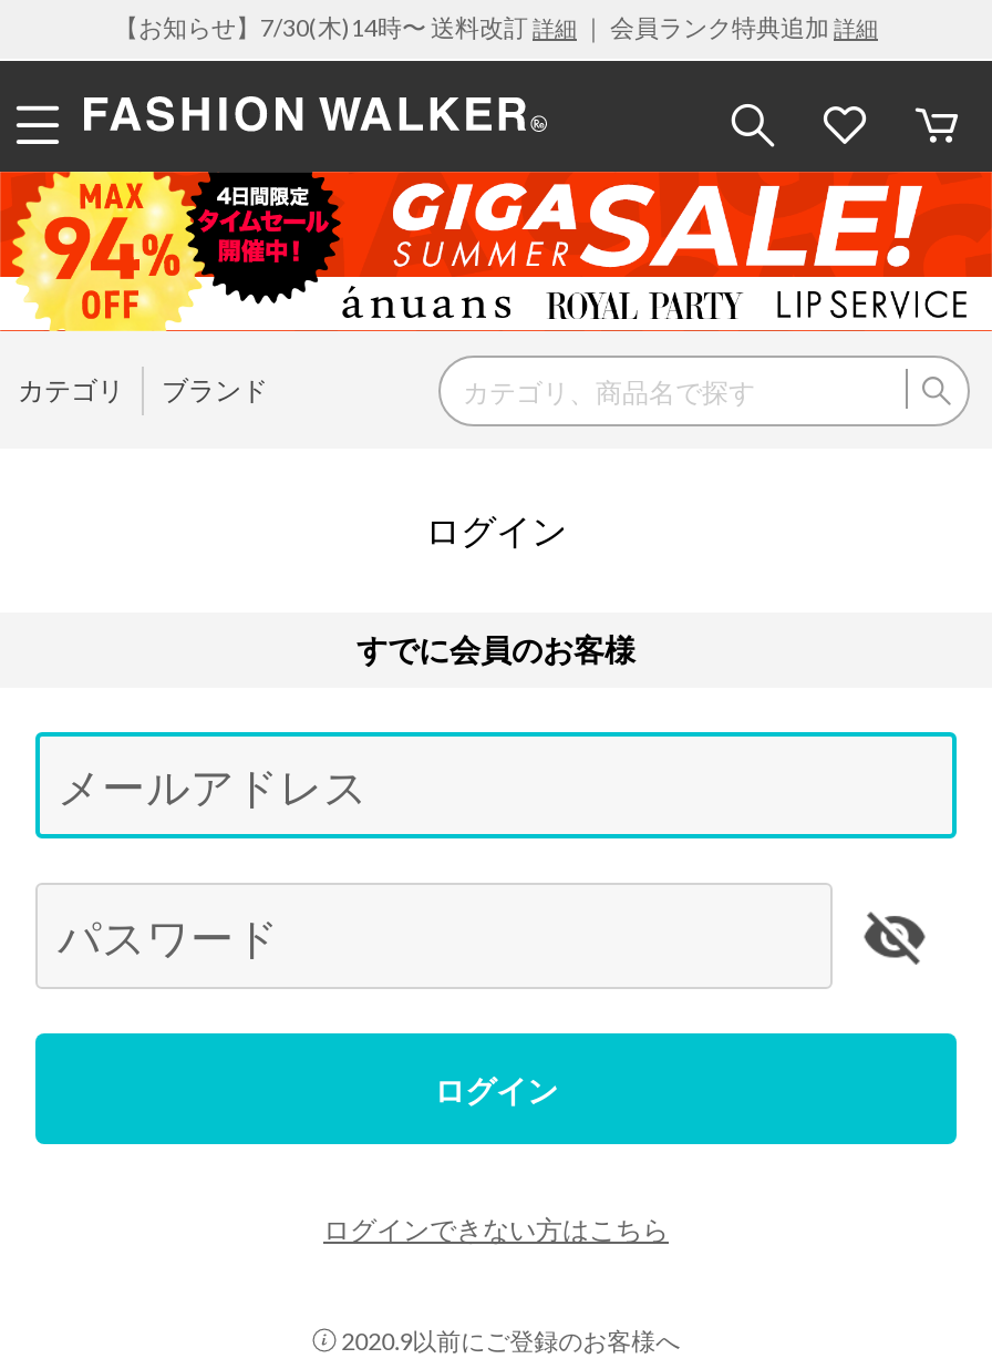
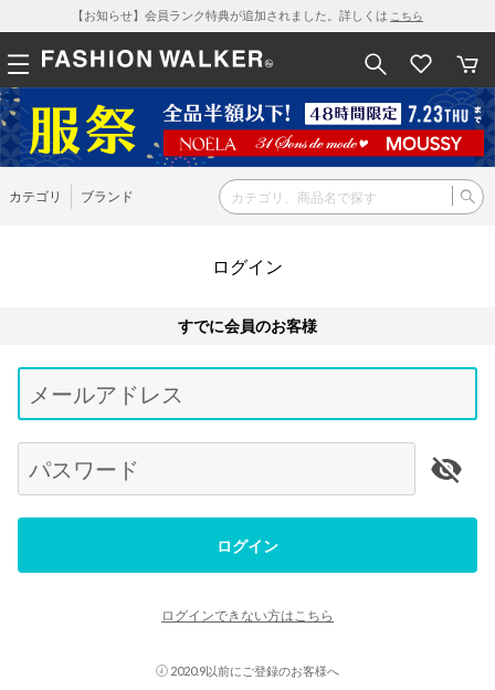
[114,12,878,41] 【お知らせ】7/30(木)14時〜 送料改訂詳細｜ 会員ランク特典追加詳細 -> [72,8,423,22] 【お知らせ】会員ランク特典が追加されました。詳しくはこちら
[7,169,985,333] [image] -> [3,87,492,168] [image]

